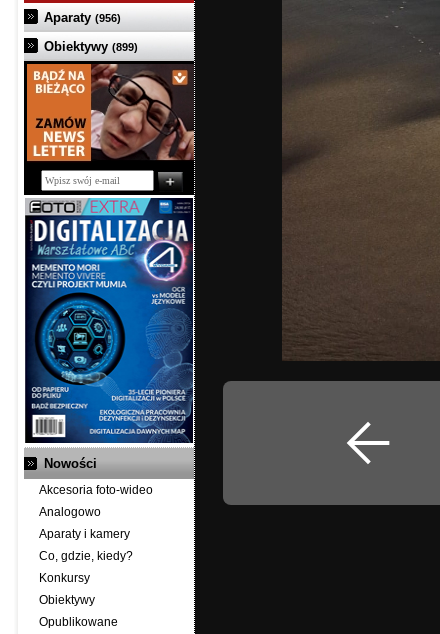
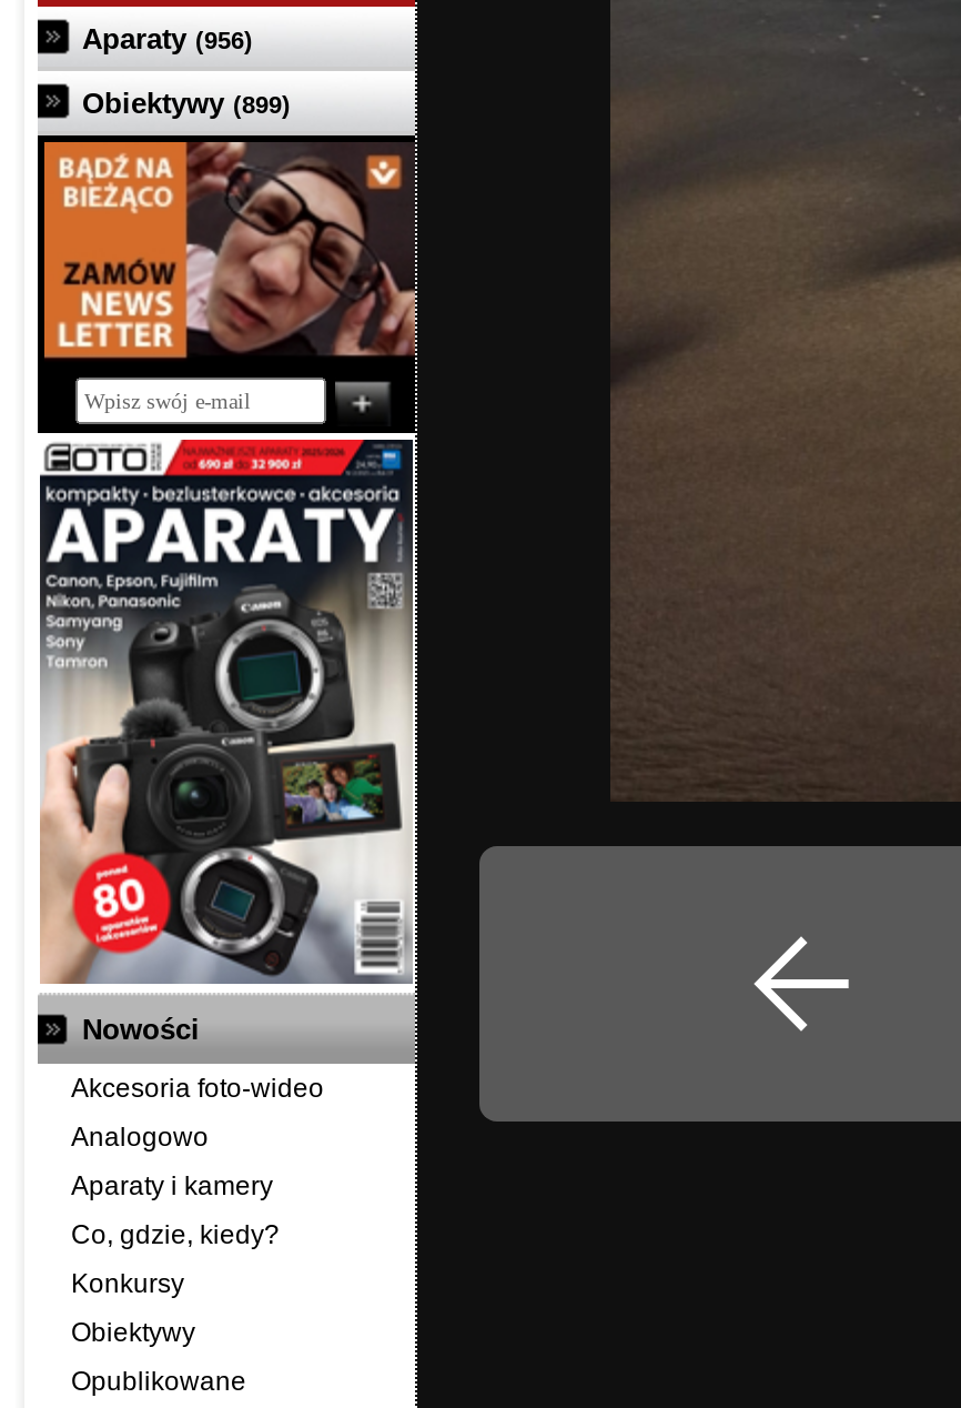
[24,197,194,444] [image] -> [40,438,415,986] [image]

